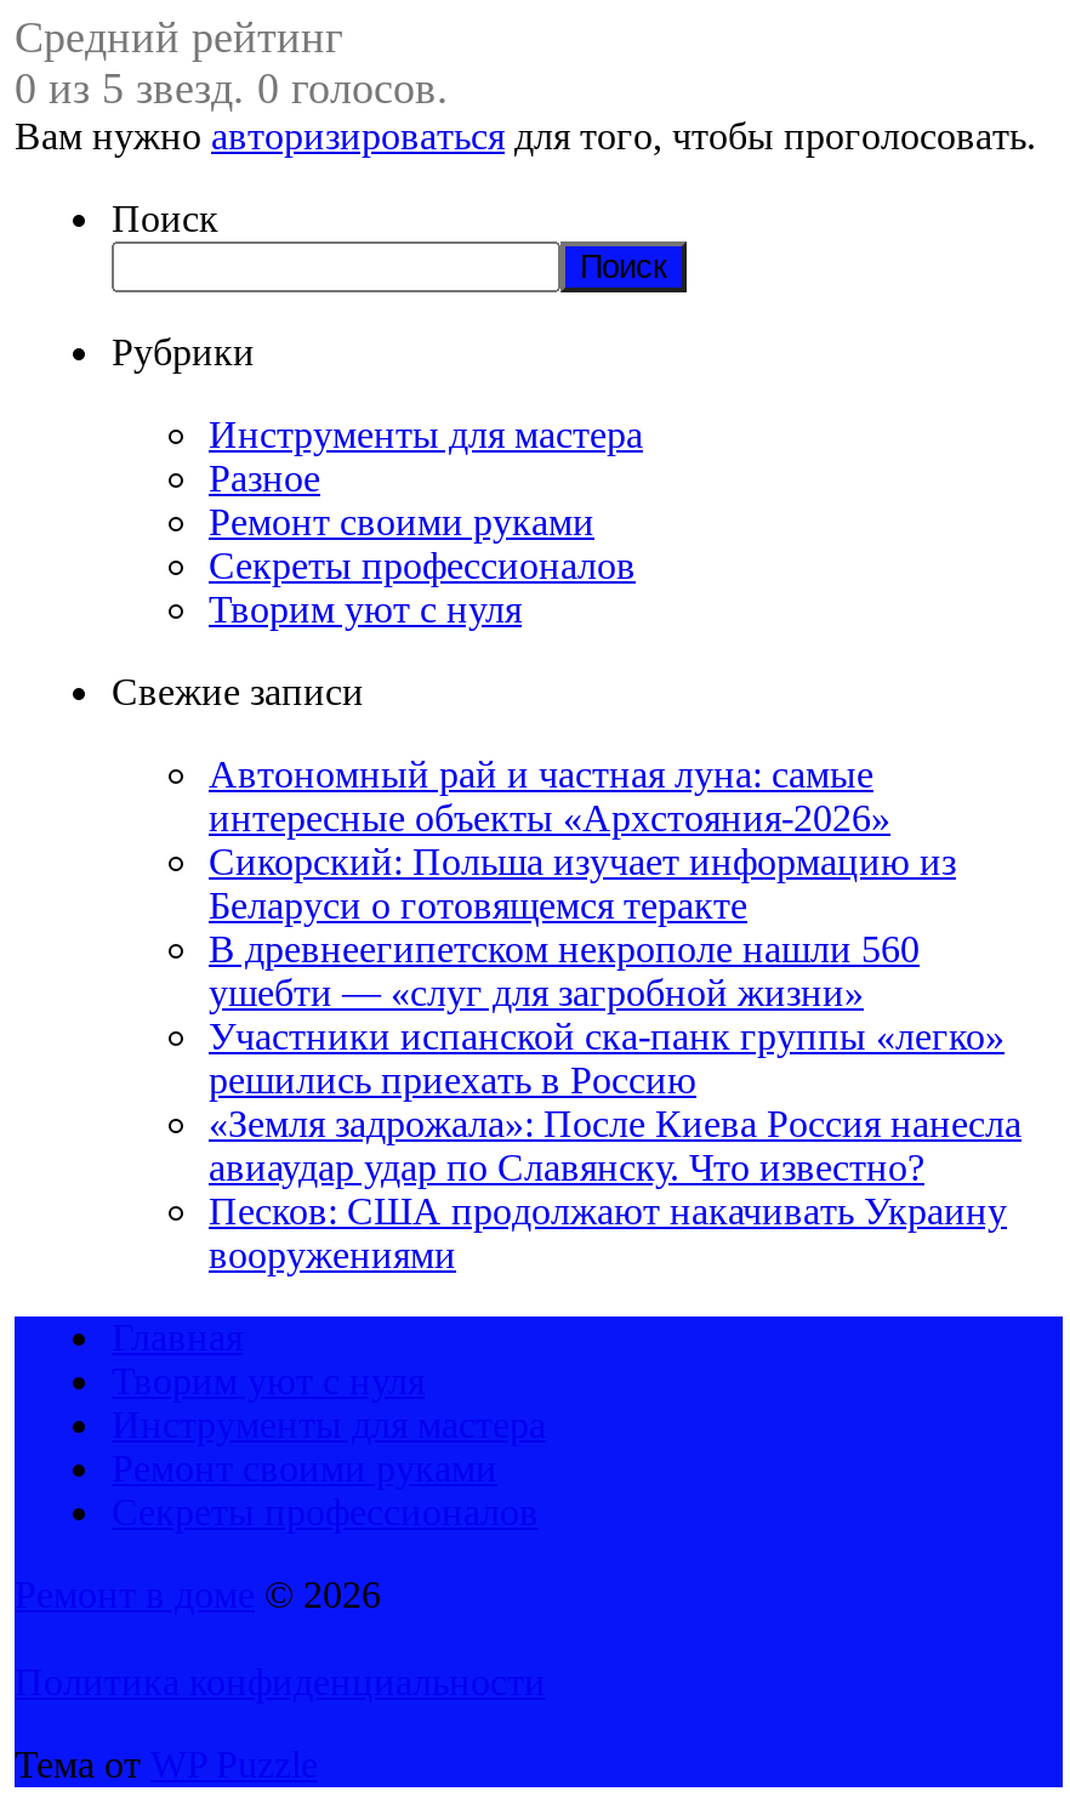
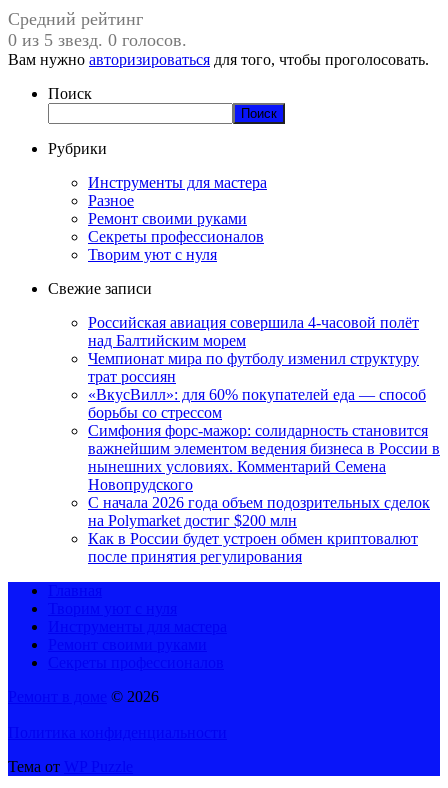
[209,753,1021,1275] Автономный рай и частная луна: самые | интересные объекты «Архстояния-2026» | Сикорский: Польша изучает информацию из | Беларуси о готовящемся теракте | В древнеегипетском некрополе нашли 560 | ушебти — «слуг для загробной жизни» | Участники испанской ска-панк группы «легко» | решились приехать в Россию | «Земля задрожала»: После Киева Россия нанесла | авиаудар удар по Славянску. Что известно? | Песков: США продолжают накачивать Украину | вооружениями -> [88,314,440,565] Российская авиация совершила 4-часовой полёт | над Балтийским морем | Чемпионат мира по футболу изменил структуру | трат россиян | «ВкусВилл»: для 60% покупателей еда — способ | борьбы со стрессом | Симфония форс-мажор: солидарность становится | важнейшим элементом ведения бизнеса в России в | нынешних условиях. Комментарий Семена | Новопрудского | С начала 2026 года объем подозрительных сделок | на Polymarket достиг $200 млн | Как в России будет устроен обмен криптовалют | после принятия регулирования

